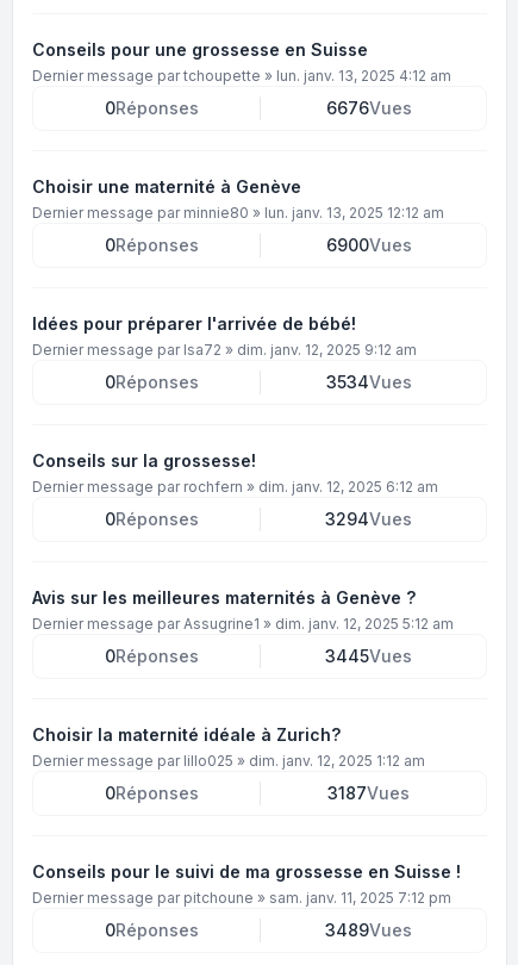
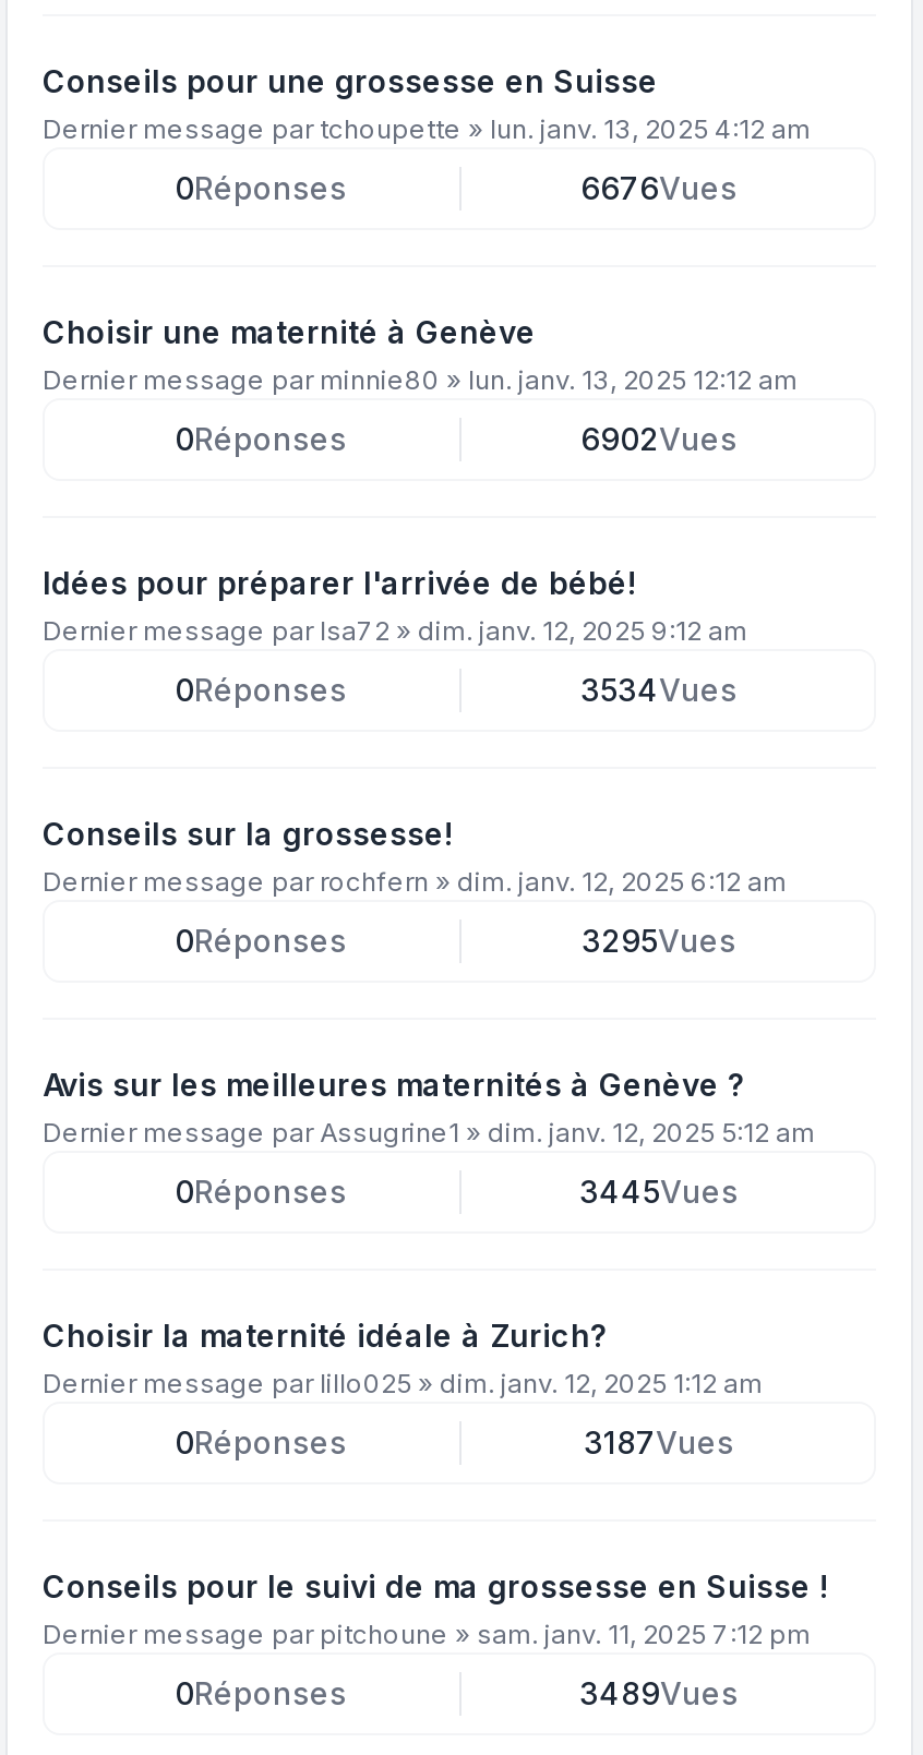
[326,235,411,255] 6900Vues -> [580,420,738,457] 6902Vues
[325,509,412,529] 3294Vues -> [582,922,736,959] 3295Vues

